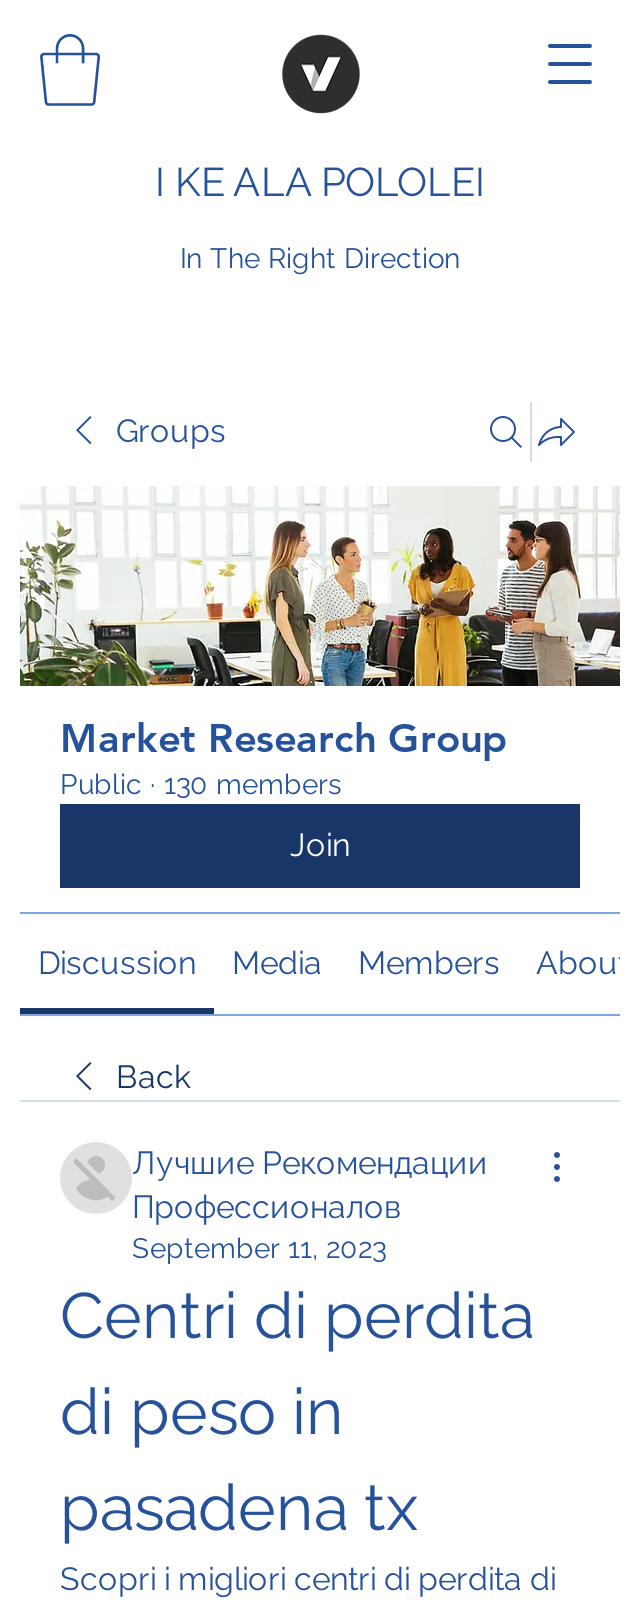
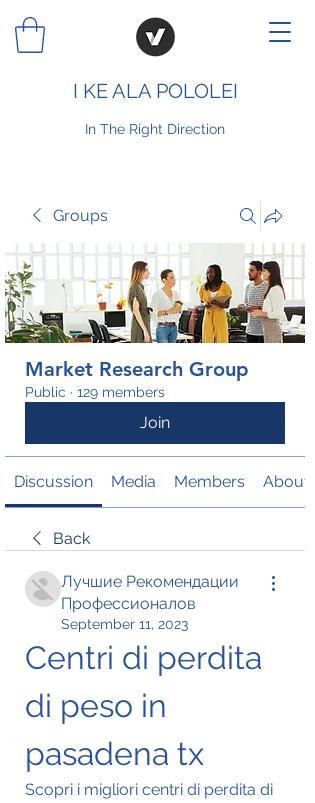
[60,767,342,799] Public · 130 members -> [25,384,165,400] Public · 129 members

